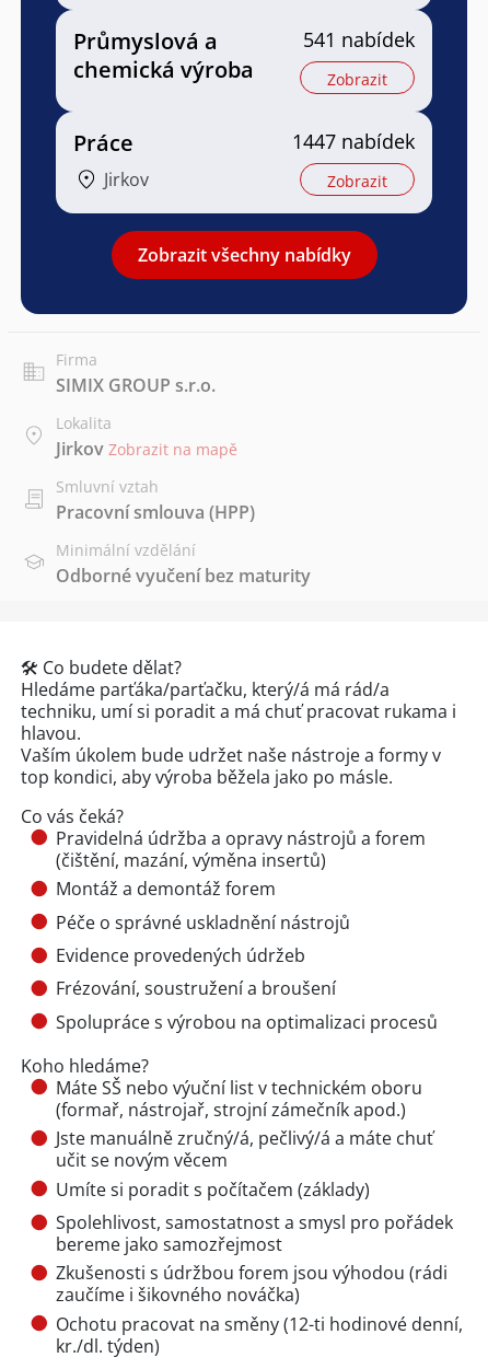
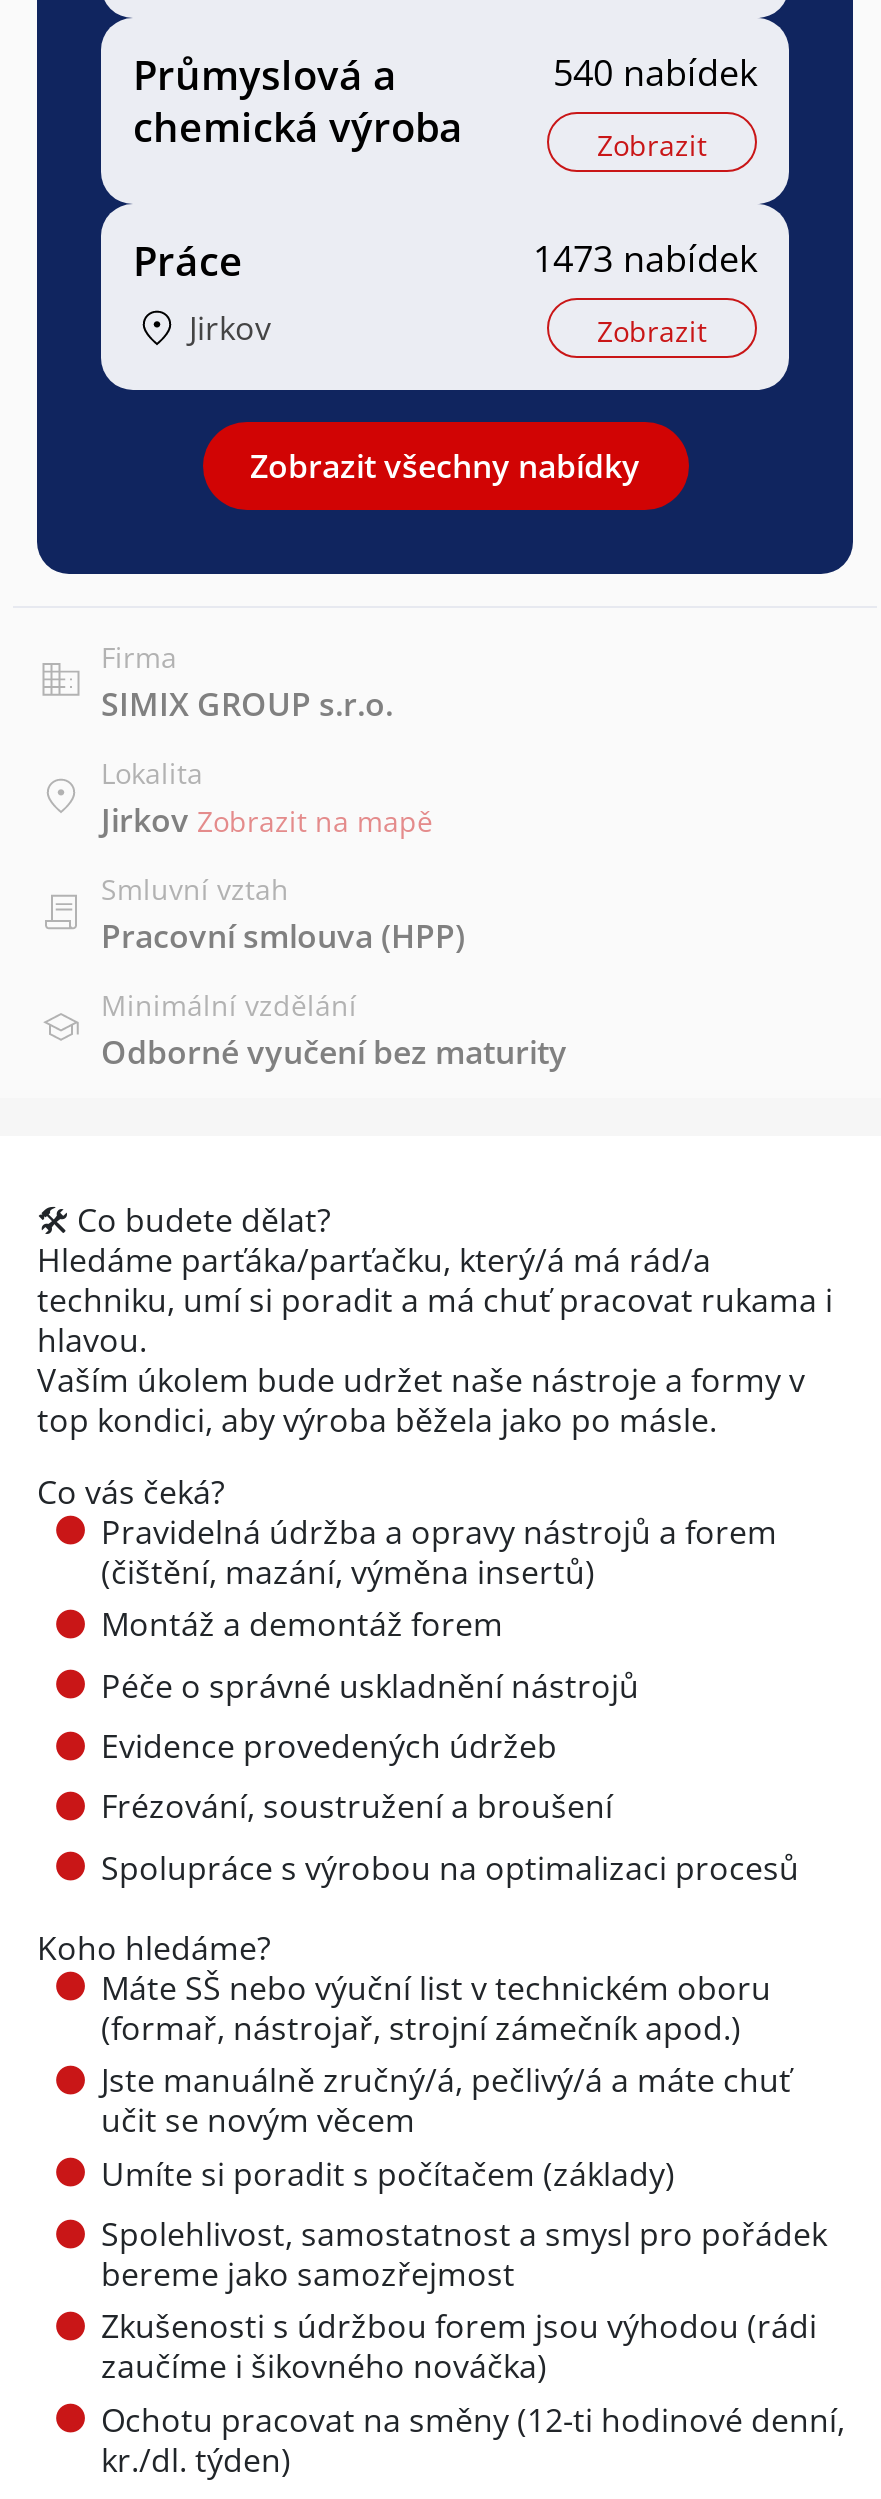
[303,26,415,52] 541 nabídek -> [553,48,757,96] 540 nabídek
[292,128,415,154] 1447 nabídek -> [533,234,757,282] 1473 nabídek

